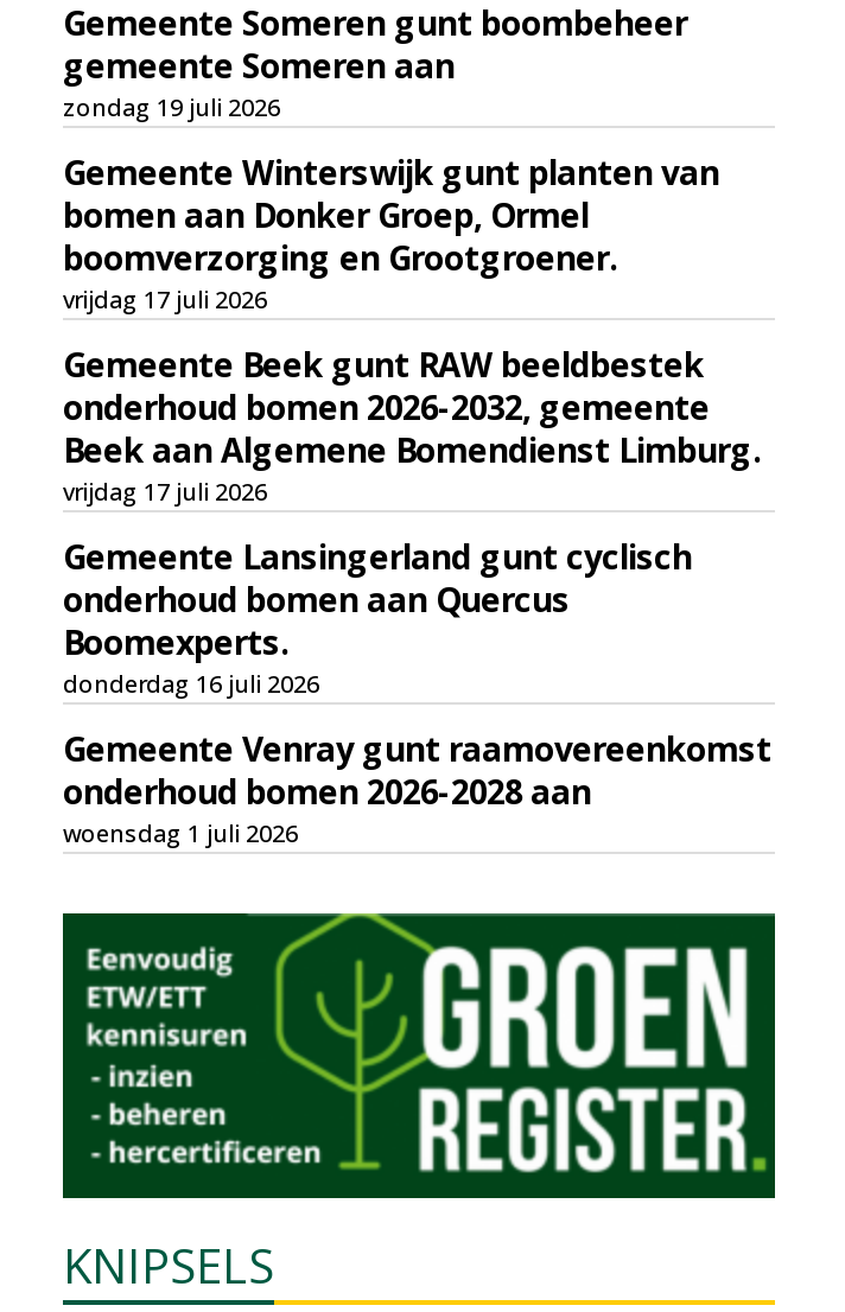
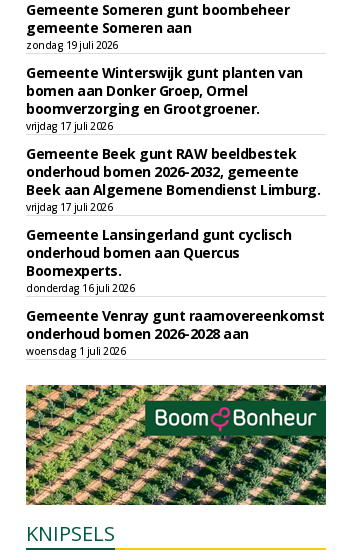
[61,911,777,1200] [image] -> [25,384,327,506] [image]

